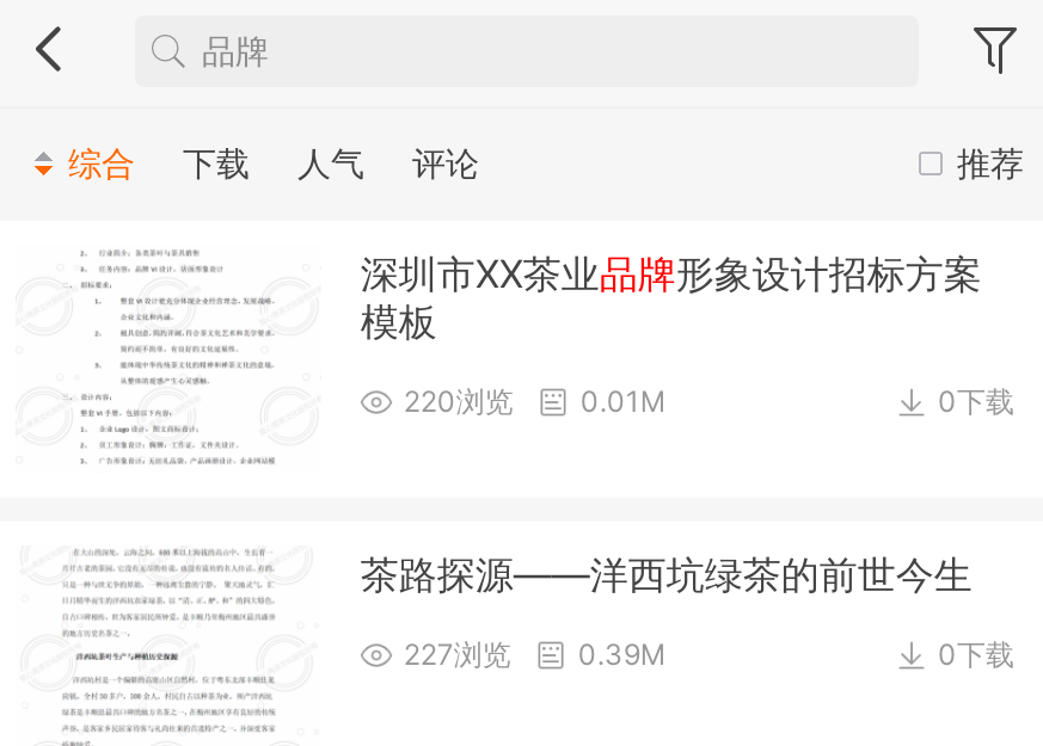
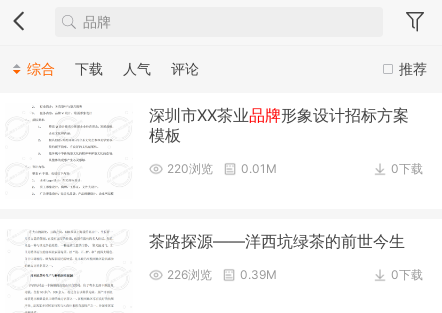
[404,637,666,673] 227浏览 0.39M -> [167,267,277,282] 226浏览 0.39M

